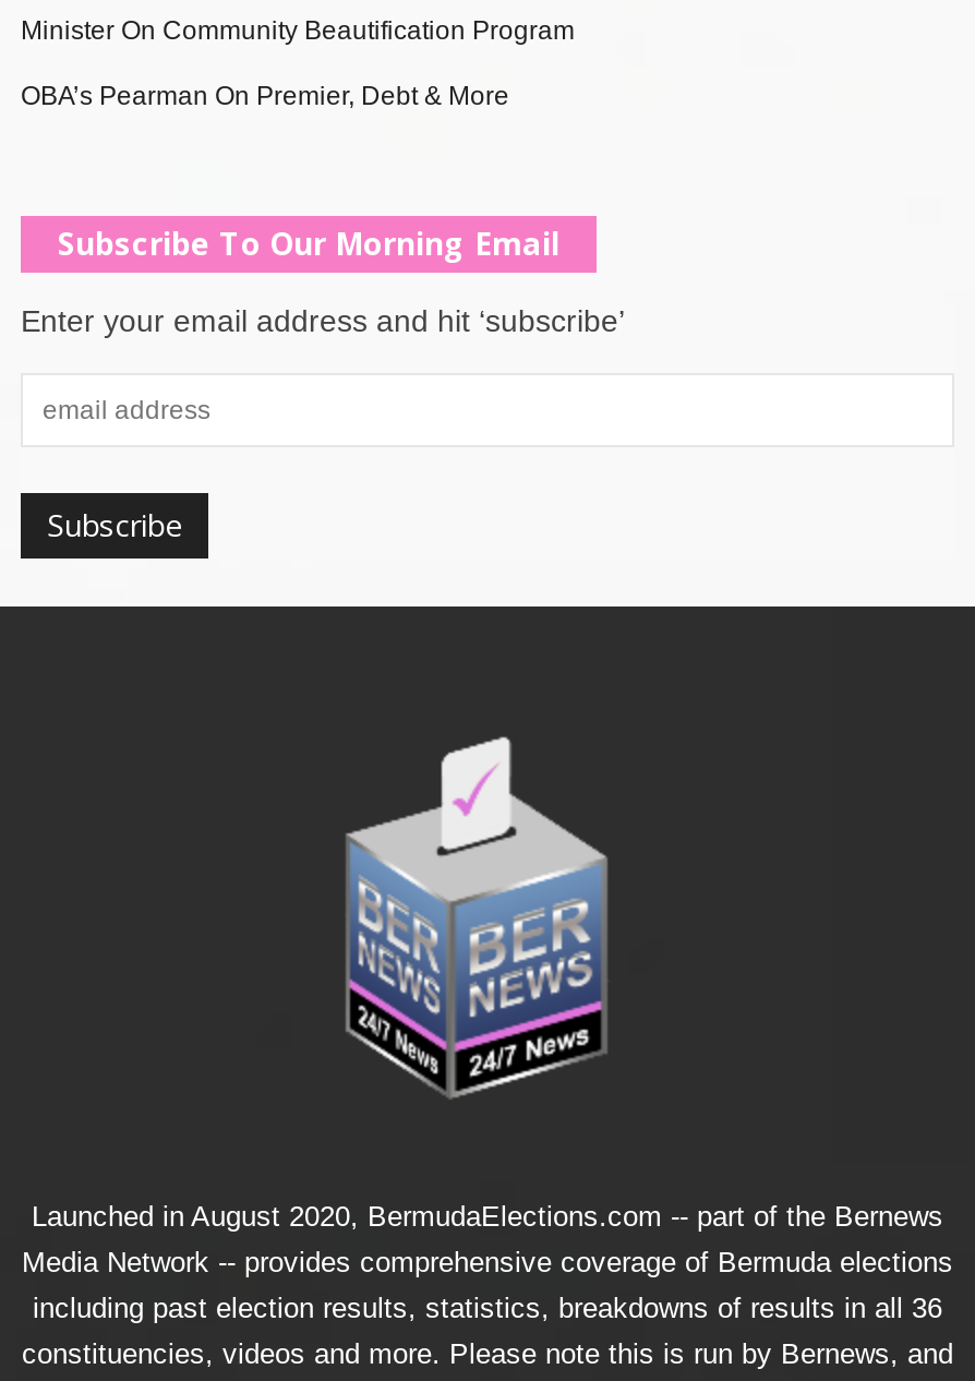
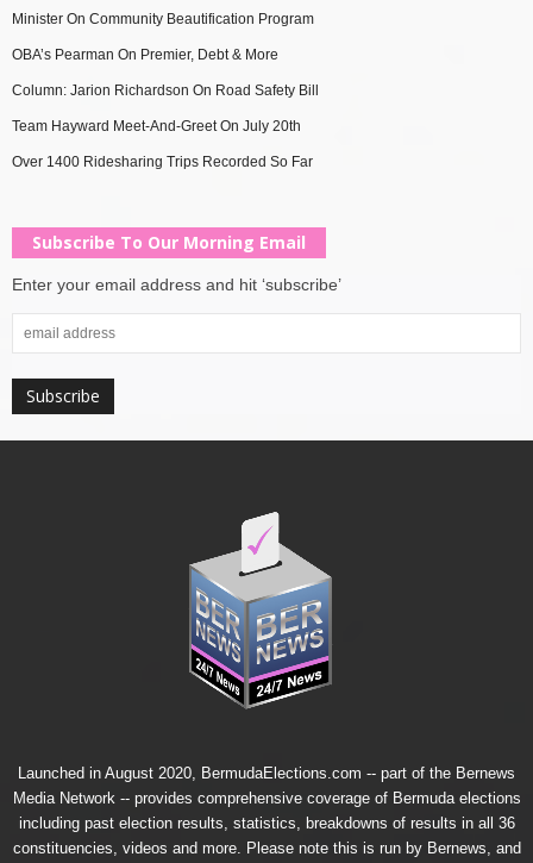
none -> [12,83,319,171] Column: Jarion Richardson On Road Safety Bill | Team Hayward Meet-And-Greet On July 20th | Over 1400 Ridesharing Trips Recorded So Far

